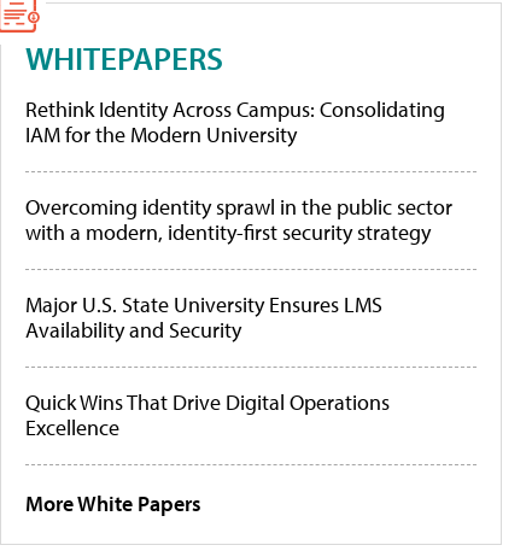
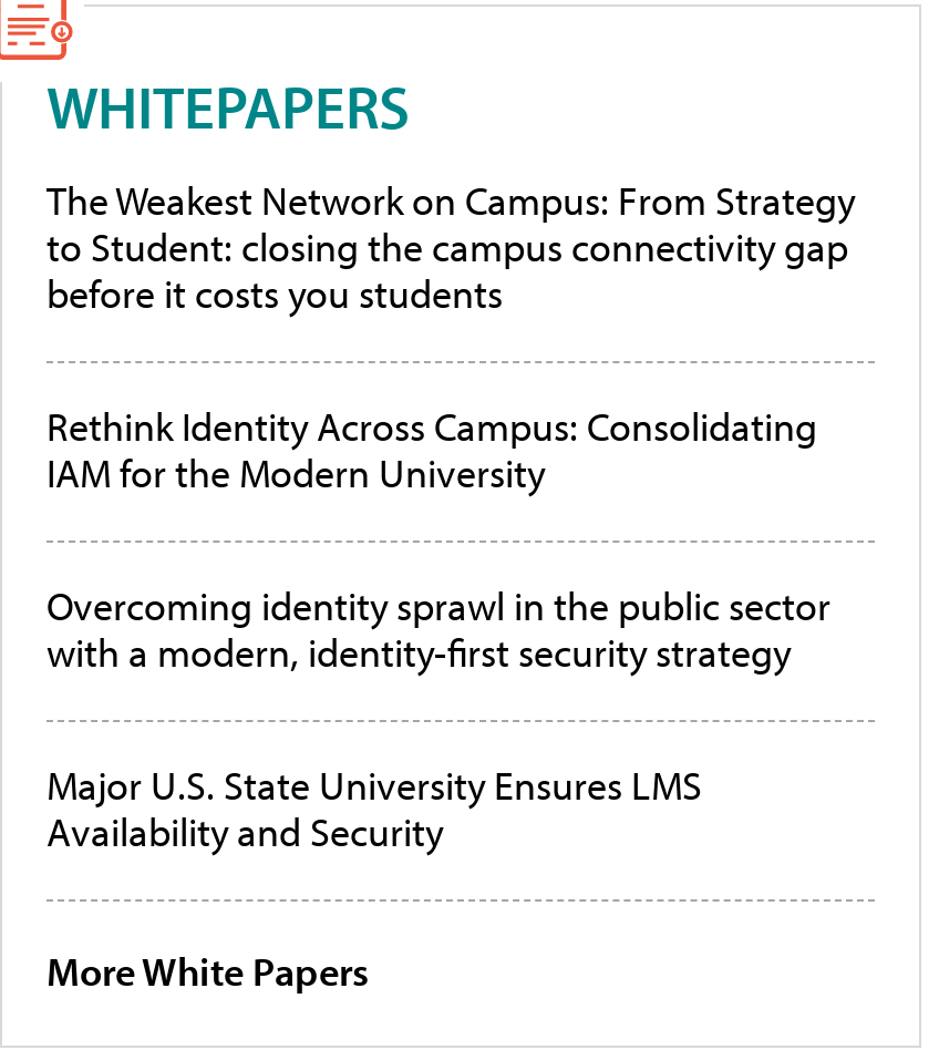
none -> [47,175,855,319] The Weakest Network on Campus: From Strategy | to Student: closing the campus connectivity gap | before it costs you students
moved [25,95,452,344] -> [47,401,830,857]: Rethink Identity Across Campus: Consolidating | IAM for the Modern University | Overcoming identity sprawl in the public sector | with a modern, identity-first security strategy | Major U.S. State University Ensures LMS | Availability and Security
[25,388,390,441] Quick Wins That Drive Digital Operations | Excellence -> none

